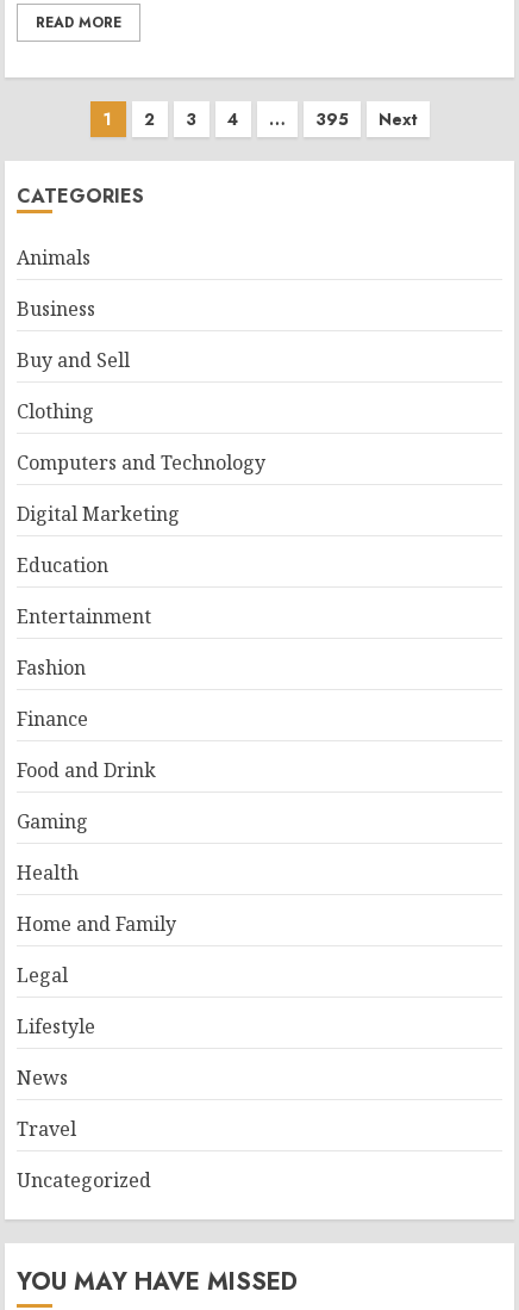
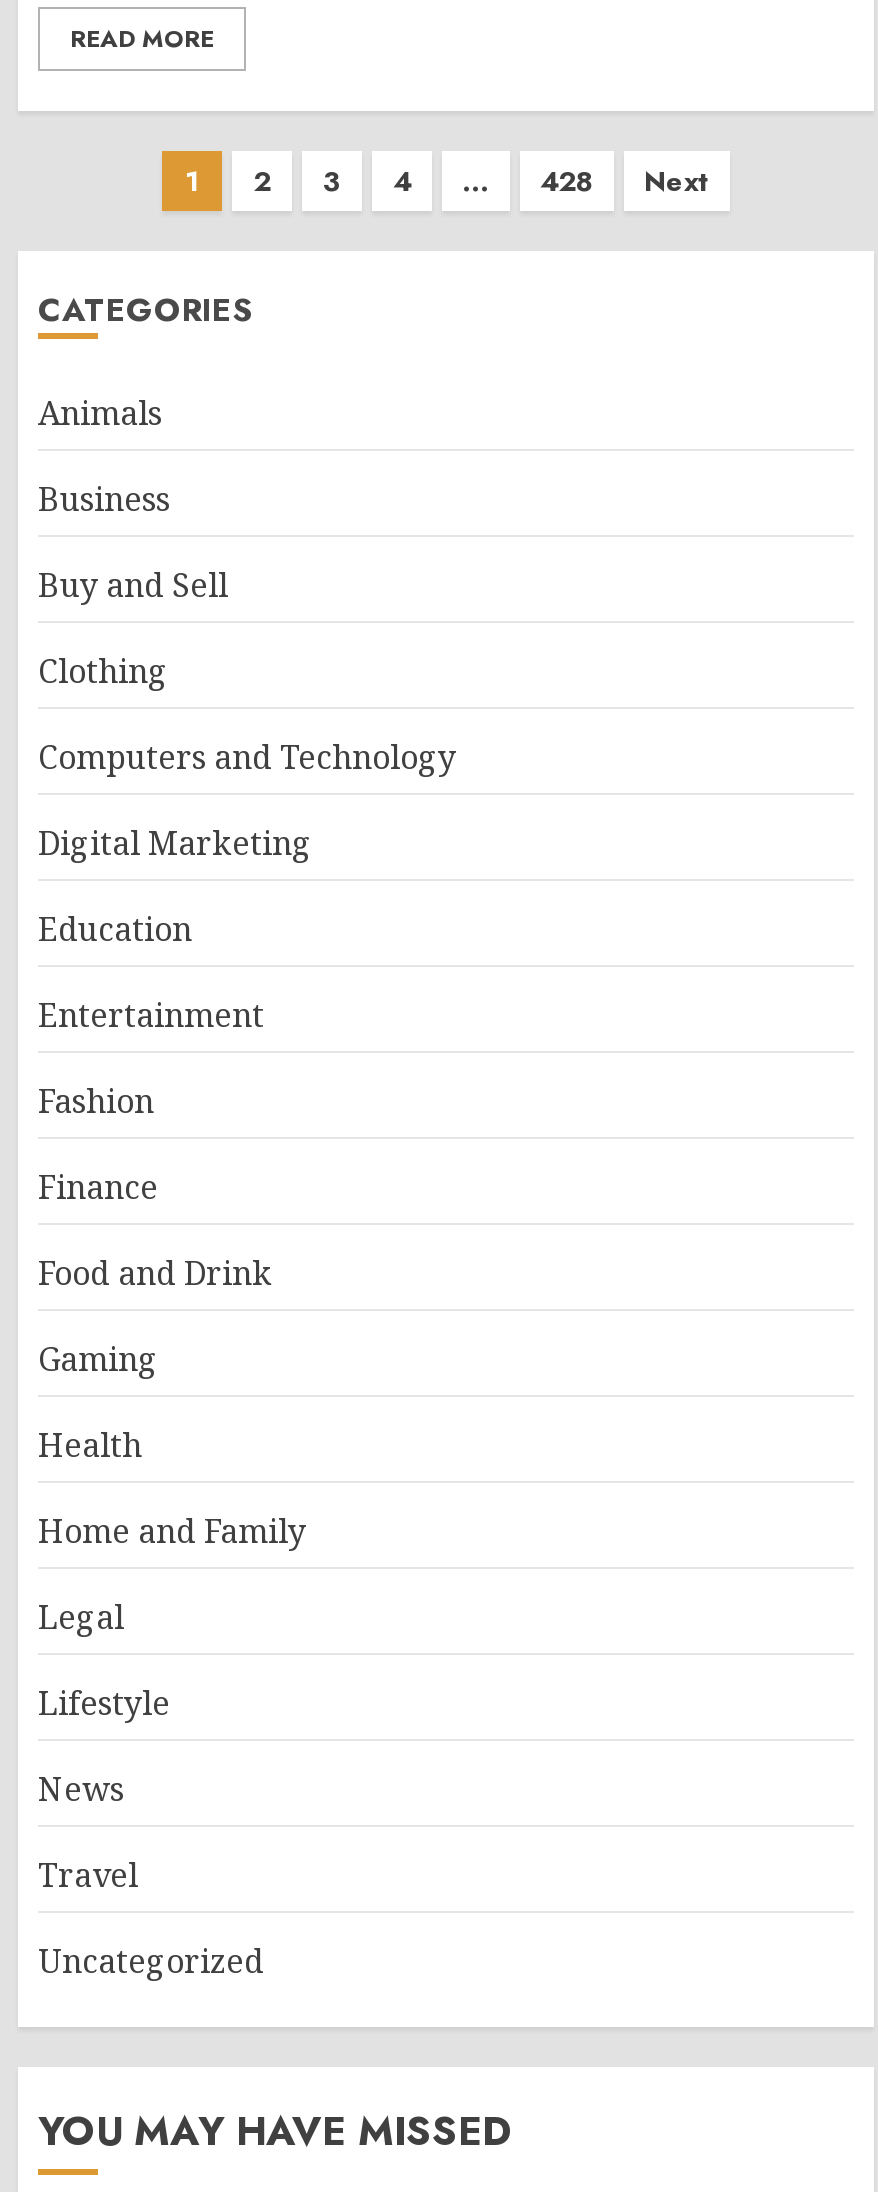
[315,107,348,131] 395 -> [540,161,594,201] 428

